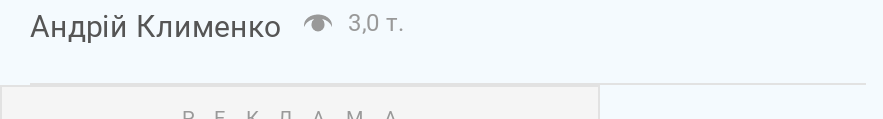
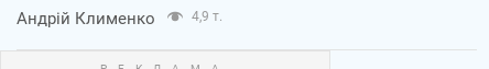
[348,8,404,36] 3,0 т. -> [192,8,222,24] 4,9 т.

